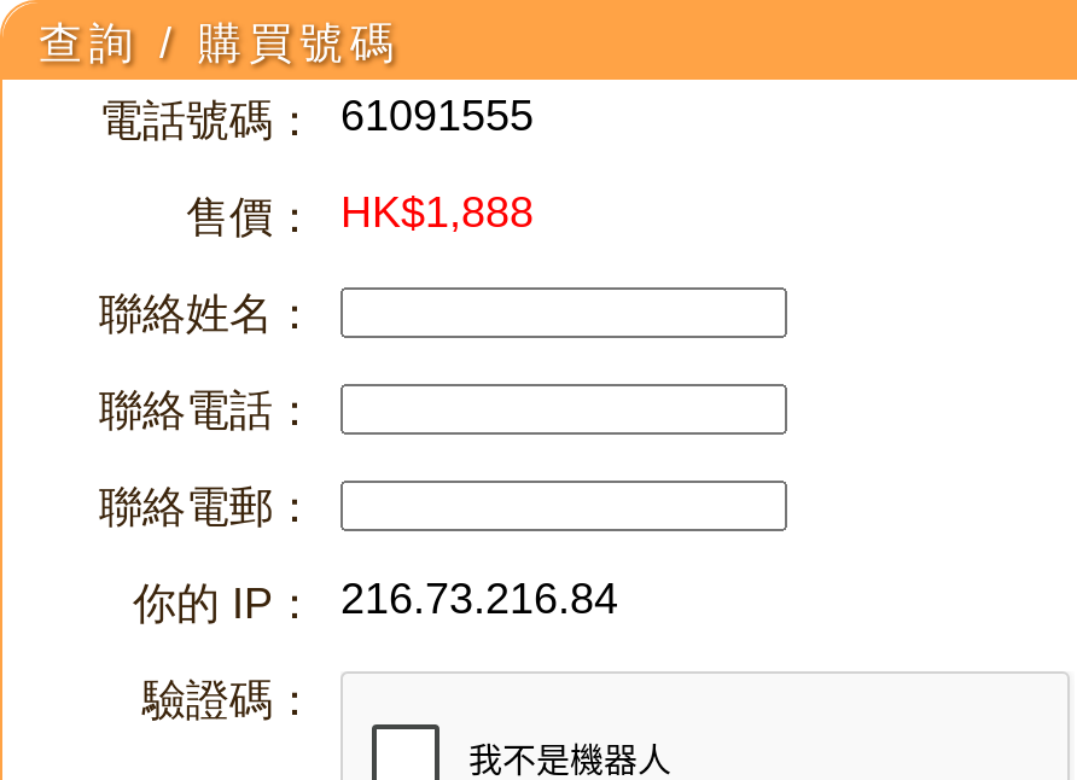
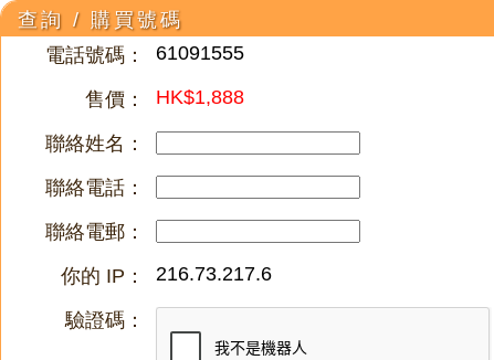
[133,575,618,628] 你的 IP： 216.73.216.84 -> [61,263,272,287] 你的 IP： 216.73.217.6

